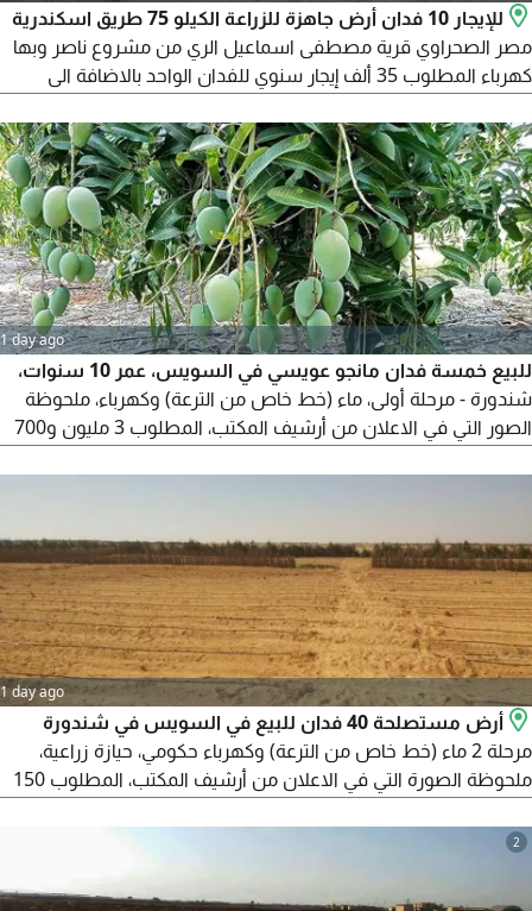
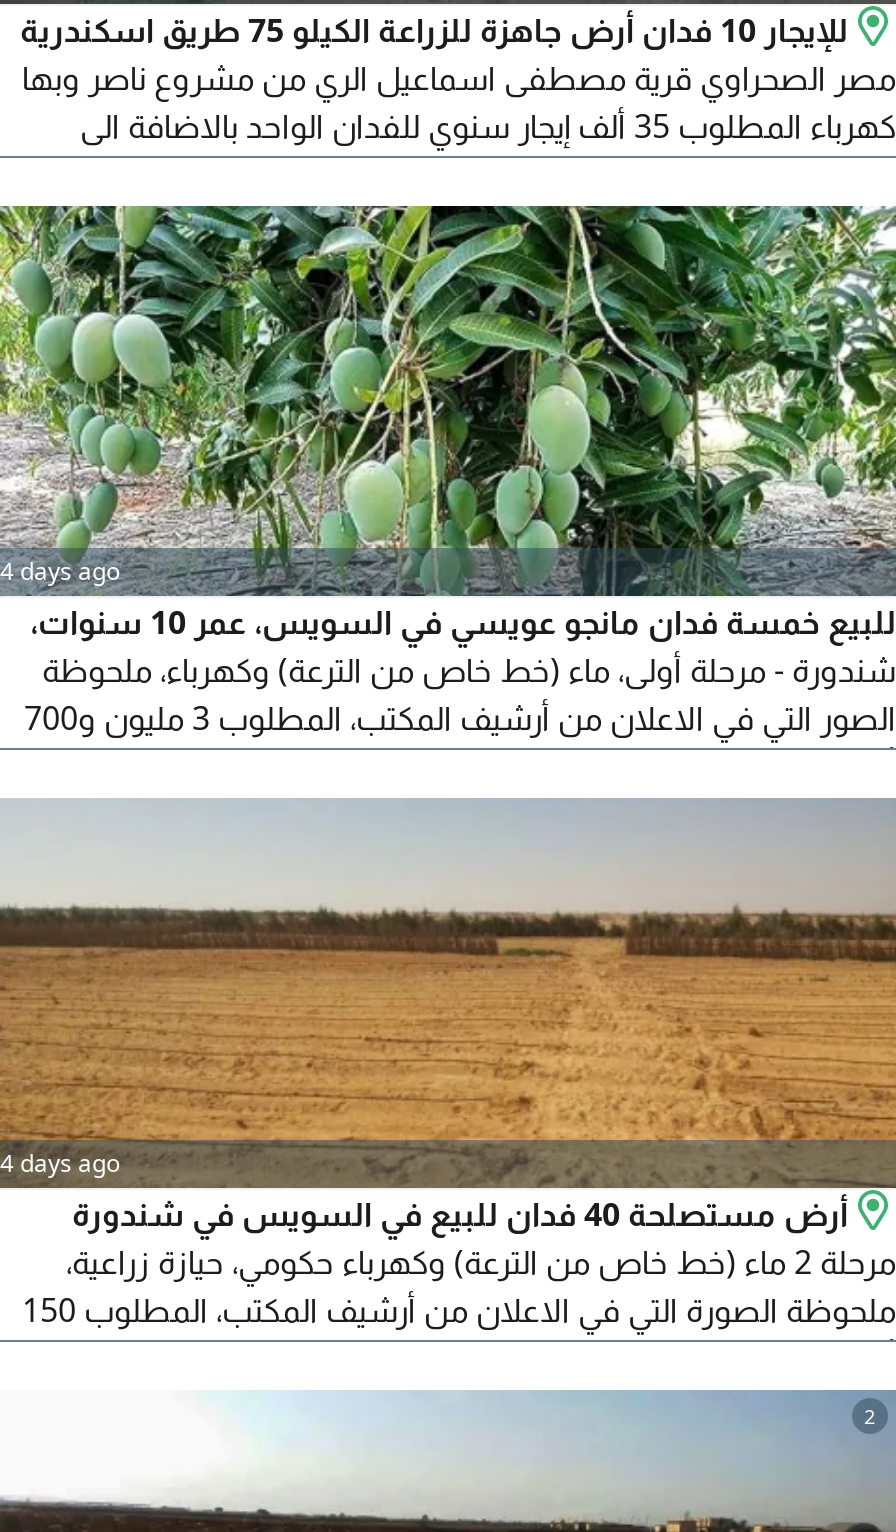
[0,329,64,350] 1 day ago -> [0,554,120,588] 4 days ago
[0,681,64,702] 1 day ago -> [0,1146,120,1180] 4 days ago

